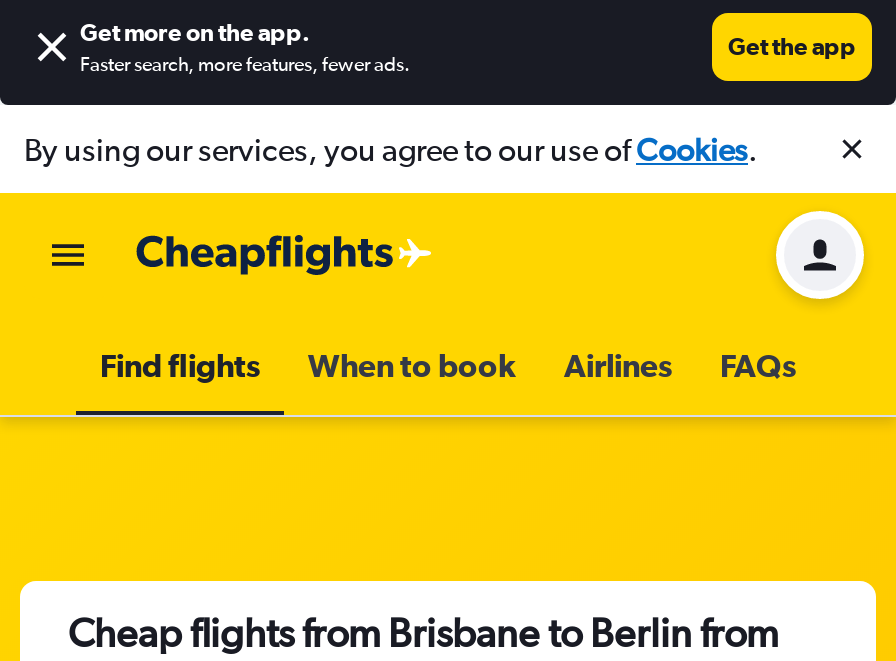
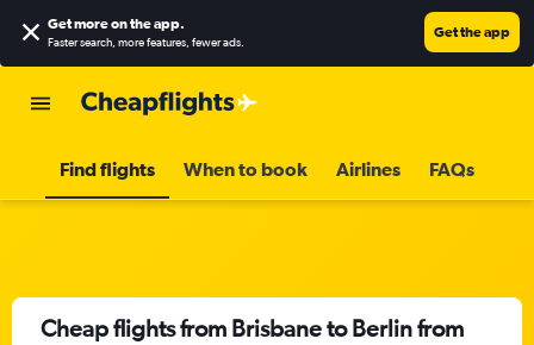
[24,130,758,168] By using our services, you agree to our use ofCookies. -> none
[774,209,866,301] [image] -> none

